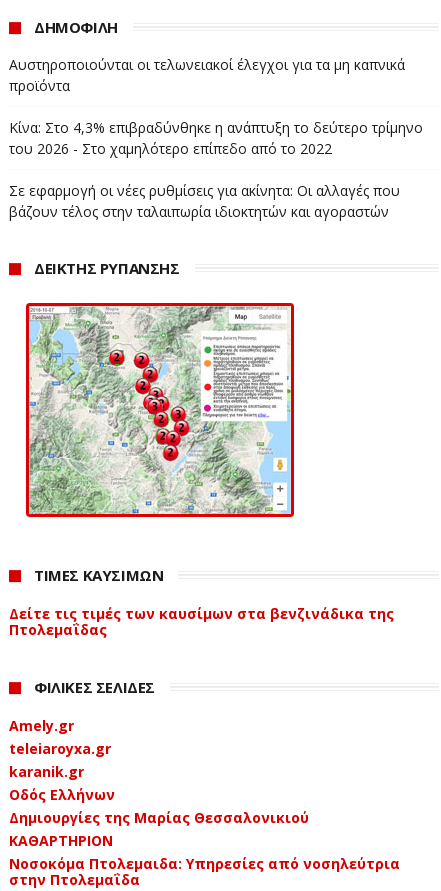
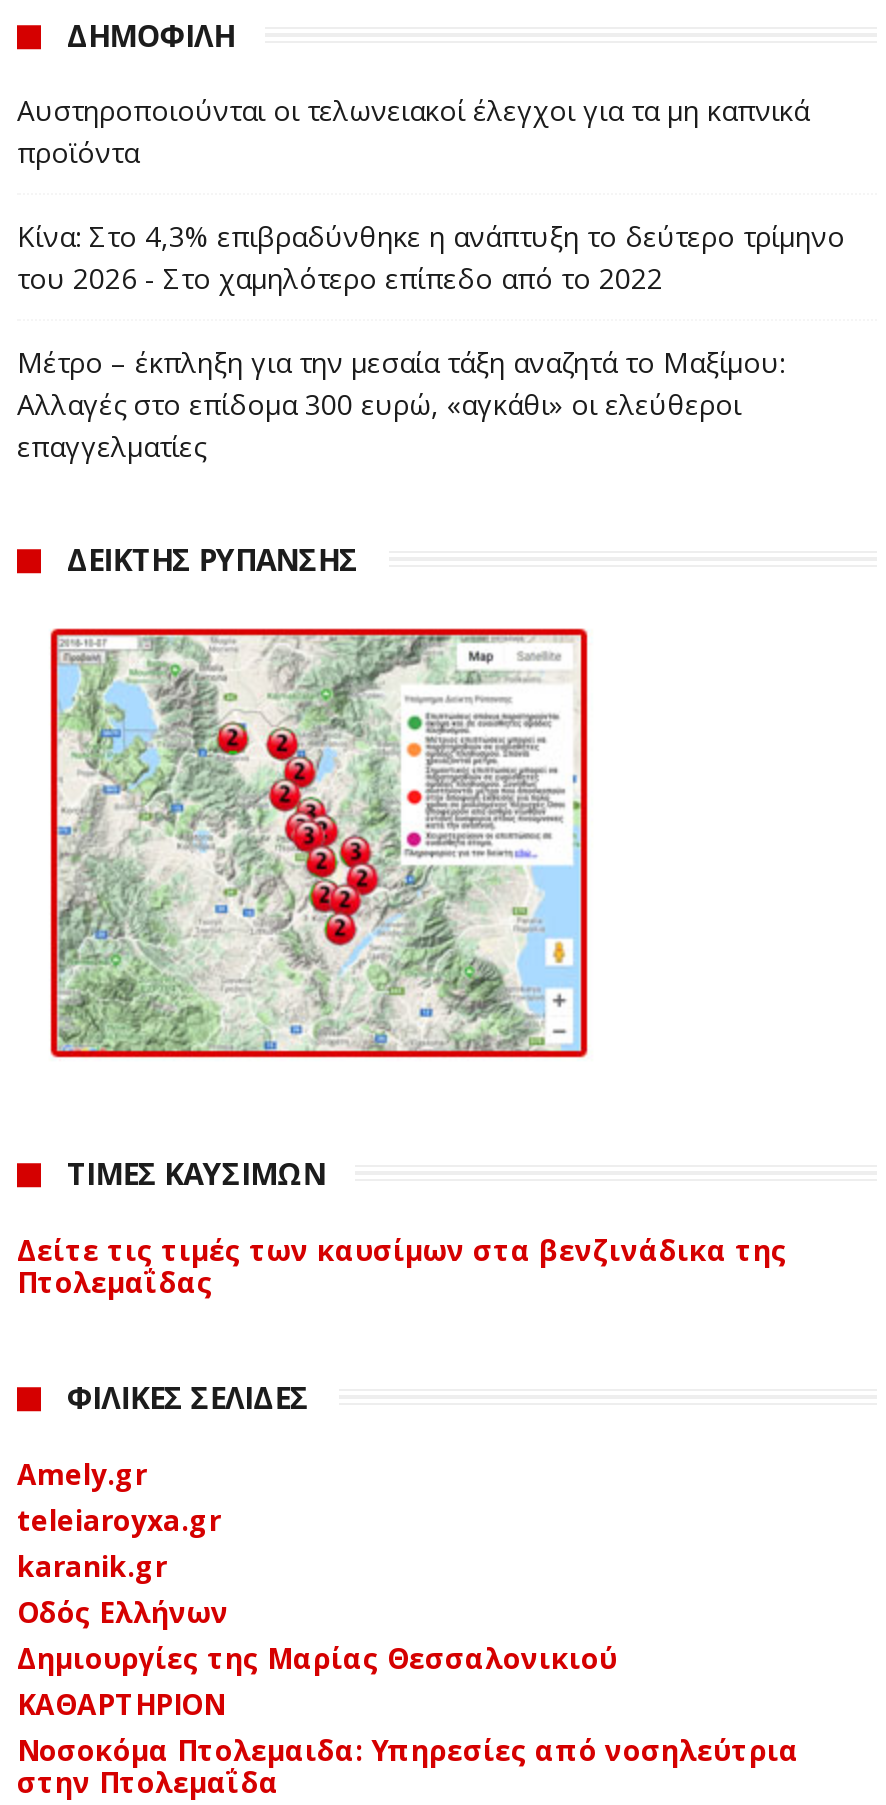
[9,181,400,221] Σε εφαρμογή οι νέες ρυθμίσεις για ακίνητα: Οι αλλαγές που | βάζουν τέλος στην ταλαιπωρία ιδιοκτητών και αγοραστών -> [17,344,785,466] Μέτρο – έκπληξη για την μεσαία τάξη αναζητά το Μαξίμου: | Αλλαγές στο επίδομα 300 ευρώ, «αγκάθι» οι ελεύθεροι | επαγγελματίες

